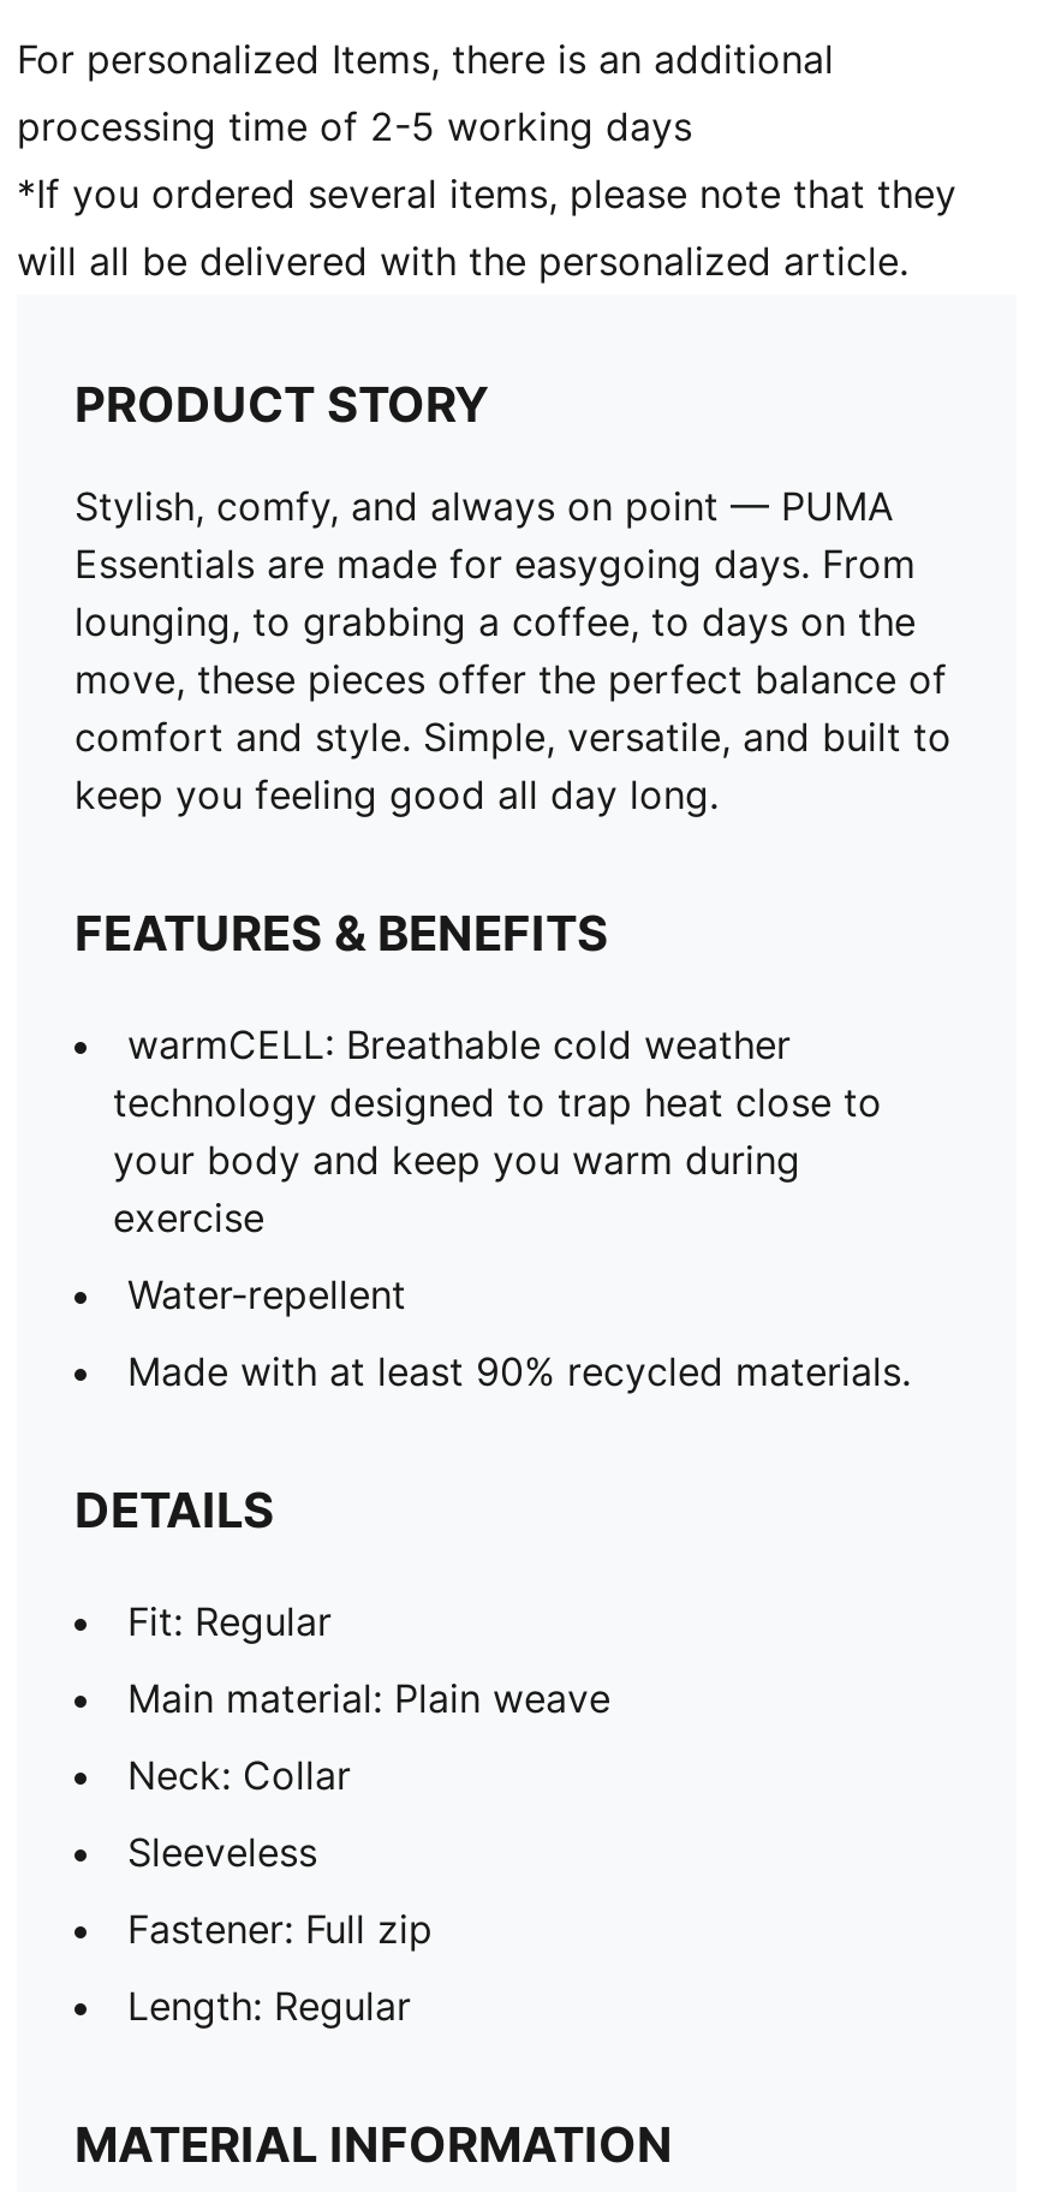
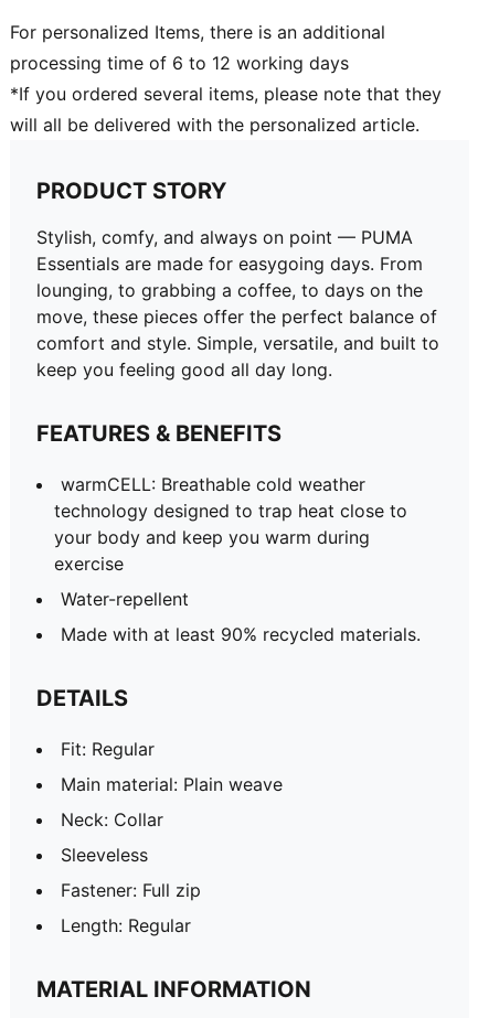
[17,102,692,150] processing time of 2-5 working days -> [10,52,349,74] processing time of 6 to 12 working days

